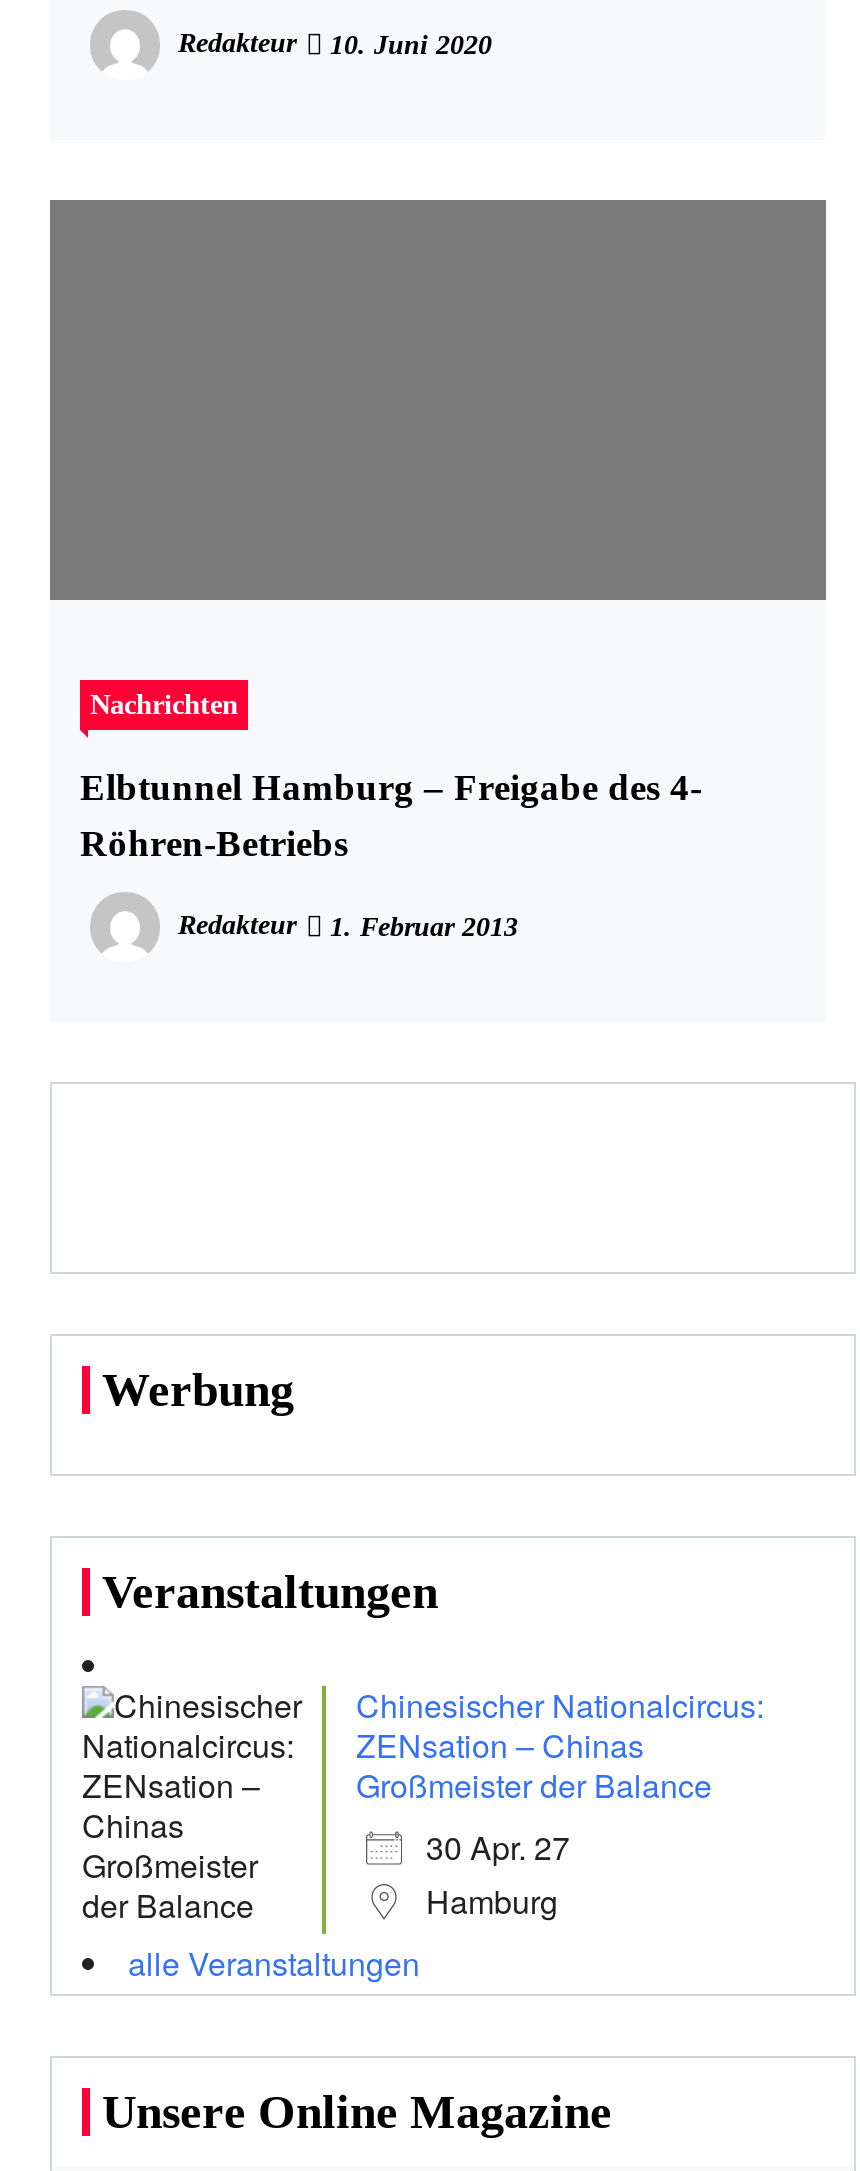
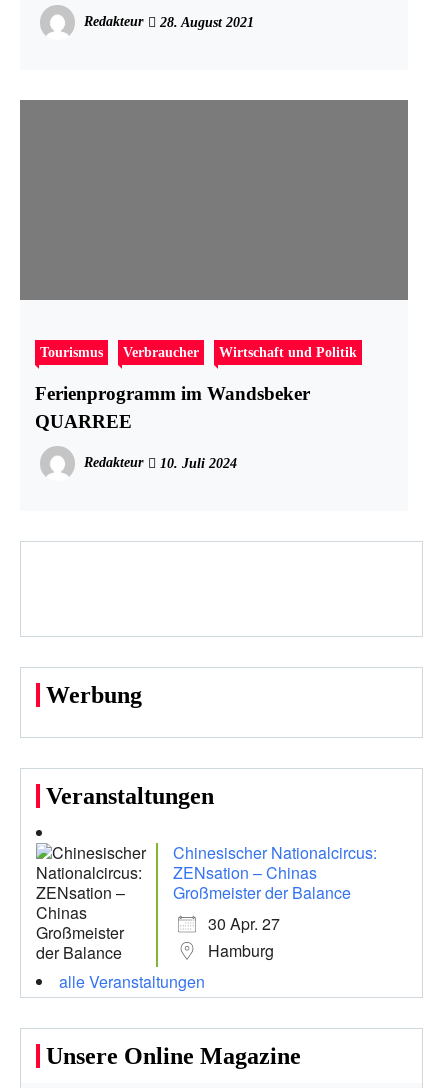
[178,28,492,61] Redakteur 10. Juni 2020 -> [84,14,254,30] Redakteur 28. August 2021
[90,689,238,721] Nachrichten -> [40,344,357,360] Tourismus | Verbraucher | Wirtschaft und Politik
[80,767,702,865] Elbtunnel Hamburg – Freigabe des 4- | Röhren-Betriebs -> [35,383,310,432] Ferienprogramm im Wandsbeker | QUARREE
[178,910,518,943] Redakteur 1. Februar 2013 -> [84,455,237,471] Redakteur 10. Juli 2024

